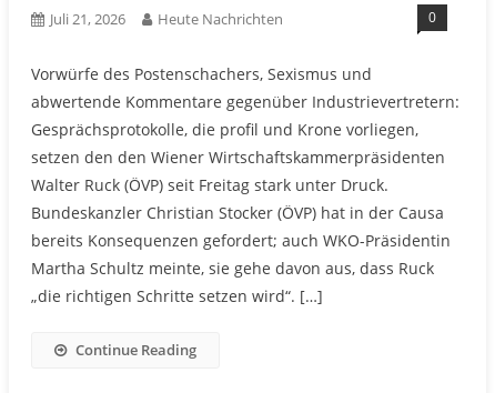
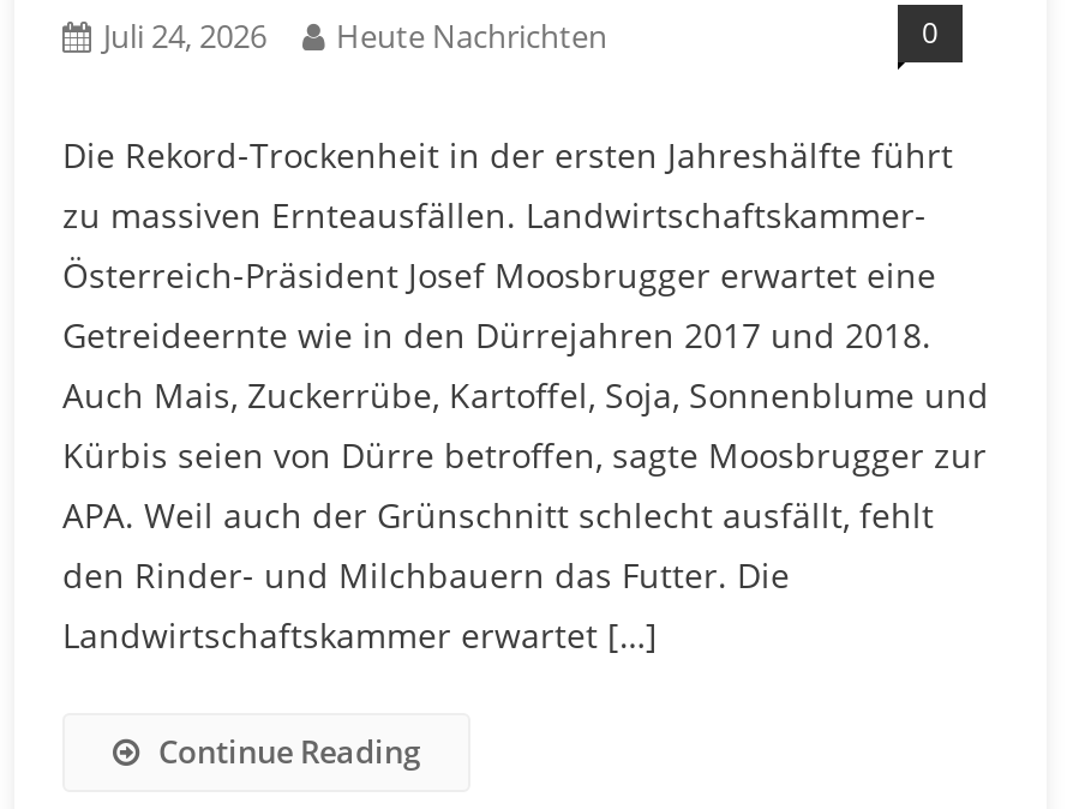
[50,9,283,29] Juli 21, 2026 Heute Nachrichten -> [103,14,607,58] Juli 24, 2026 Heute Nachrichten
[31,63,459,306] Vorwürfe des Postenschachers, Sexismus und | abwertende Kommentare gegenüber Industrievertretern: | Gesprächsprotokolle, die profil und Krone vorliegen, | setzen den den Wiener Wirtschaftskammerpräsidenten | Walter Ruck (ÖVP) seit Freitag stark unter Druck. | Bundeskanzler Christian Stocker (ÖVP) hat in der Causa | bereits Konsequenzen gefordert; auch WKO-Präsidentin | Martha Schultz meinte, sie gehe davon aus, dass Ruck | „die richtigen Schritte setzen wird“. […] -> [62,132,989,658] Die Rekord-Trockenheit in der ersten Jahreshälfte führt | zu massiven Ernteausfällen. Landwirtschaftskammer- | Österreich-Präsident Josef Moosbrugger erwartet eine | Getreideernte wie in den Dürrejahren 2017 und 2018. | Auch Mais, Zuckerrübe, Kartoffel, Soja, Sonnenblume und | Kürbis seien von Dürre betroffen, sagte Moosbrugger zur | APA. Weil auch der Grünschnitt schlecht ausfällt, fehlt | den Rinder- und Milchbauern das Futter. Die | Landwirtschaftskammer erwartet […]

